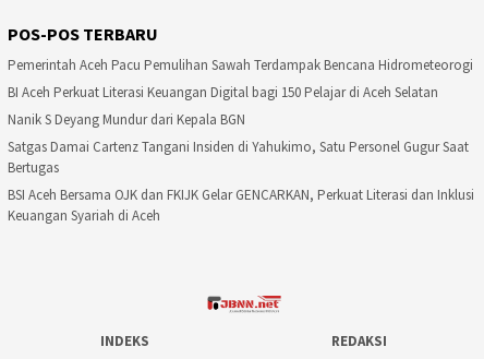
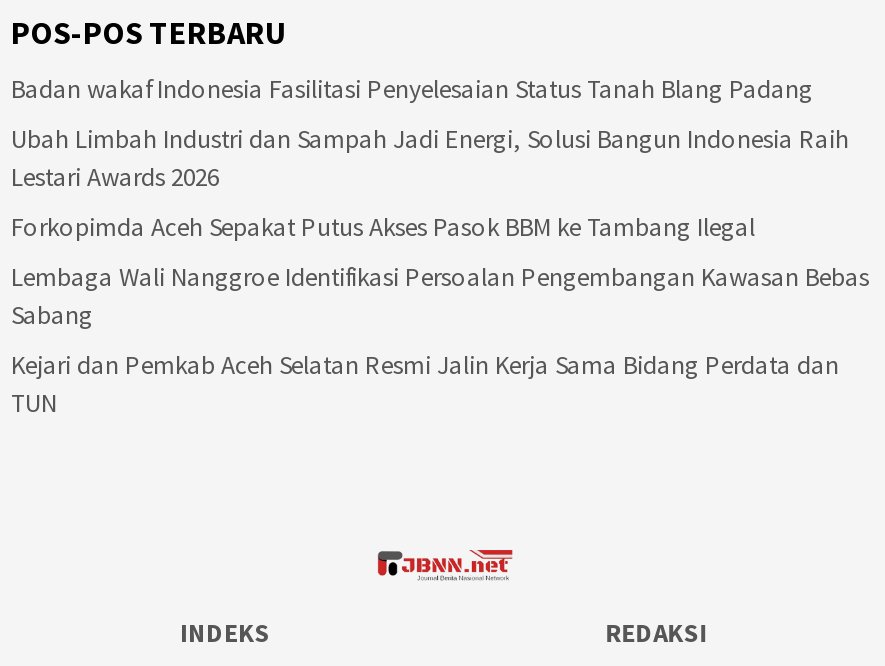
[8,56,473,74] Pemerintah Aceh Pacu Pemulihan Sawah Terdampak Bencana Hidrometeorogi -> [11,72,813,106] Badan wakaf Indonesia Fasilitasi Penyelesaian Status Tanah Blang Padang
[8,83,438,102] BI Aceh Perkuat Literasi Keuangan Digital bagi 150 Pelajar di Aceh Selatan -> [11,122,849,194] Ubah Limbah Industri dan Sampah Jadi Energi, Solusi Bangun Indonesia Raih | Lestari Awards 2026
[8,110,245,129] Nanik S Deyang Mundur dari Kepala BGN -> [11,210,755,244] Forkopimda Aceh Sepakat Putus Akses Pasok BBM ke Tambang Ilegal
[8,138,469,177] Satgas Damai Cartenz Tangani Insiden di Yahukimo, Satu Personel Gugur Saat | Bertugas -> [11,260,869,332] Lembaga Wali Nanggroe Identifikasi Persoalan Pengembangan Kawasan Bebas | Sabang
[8,186,474,225] BSI Aceh Bersama OJK dan FKIJK Gelar GENCARKAN, Perkuat Literasi dan Inklusi | Keuangan Syariah di Aceh -> [11,348,839,420] Kejari dan Pemkab Aceh Selatan Resmi Jalin Kerja Sama Bidang Perdata dan | TUN

